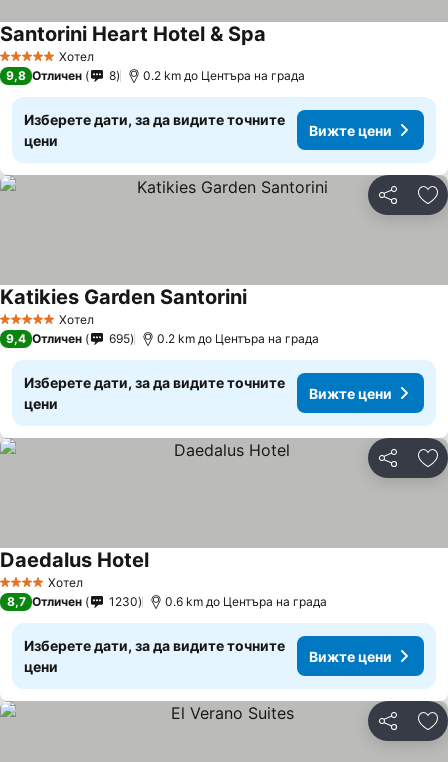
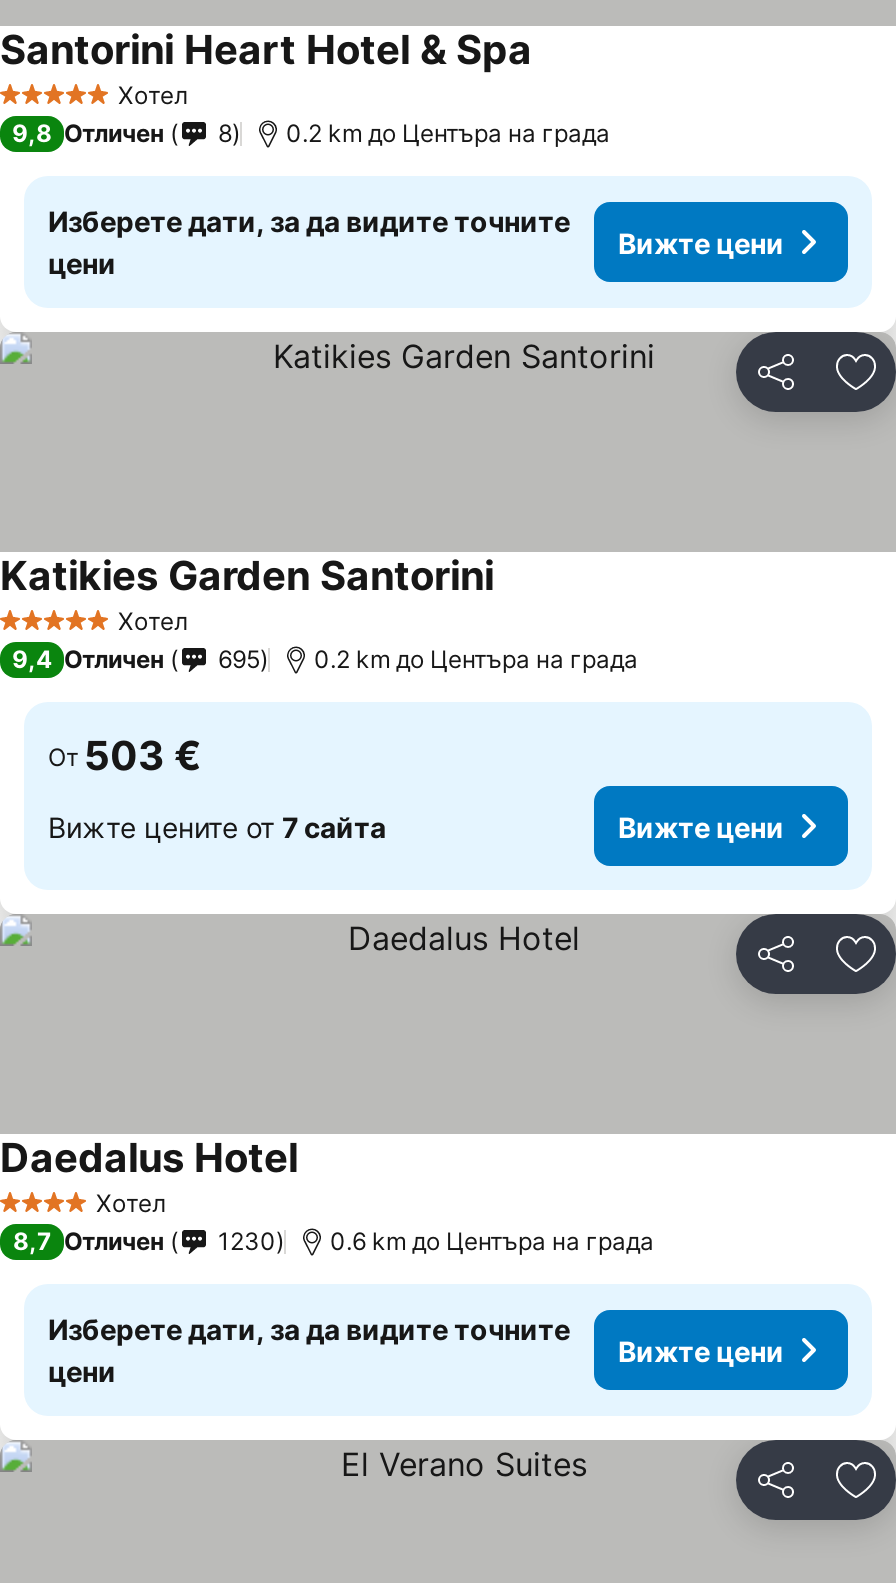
[24,374,285,412] Изберете дати, за да видите точните | цени -> [48,732,386,843] От 503 € | Вижте цените от 7 сайта

